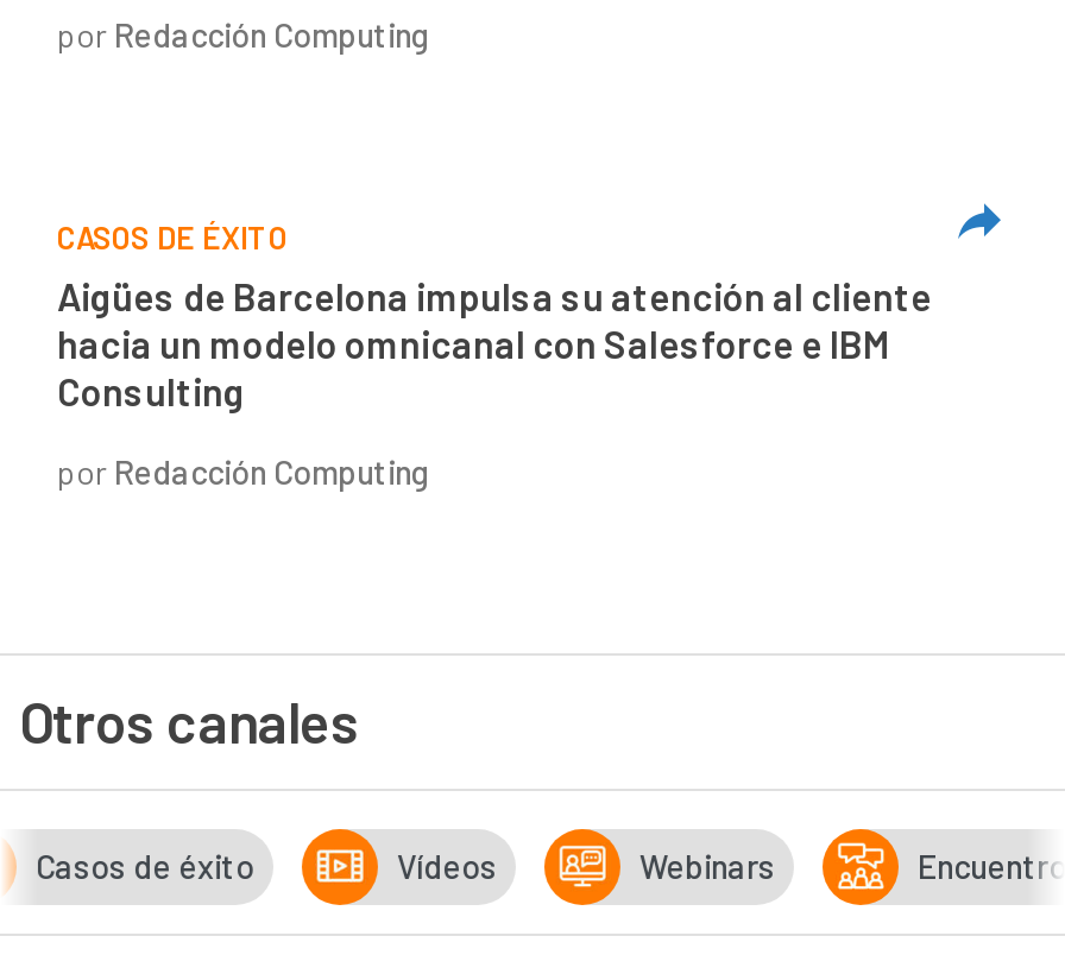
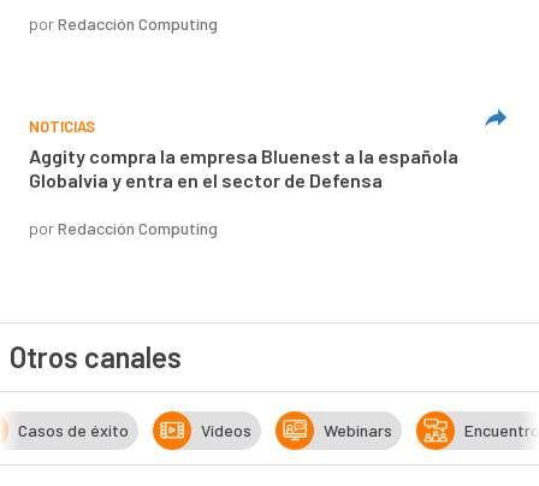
[57,219,932,413] CASOS DE ÉXITO | Aigües de Barcelona impulsa su atención al cliente | hacia un modelo omnicanal con Salesforce e IBM | Consulting -> [29,117,458,191] NOTICIAS | Aggity compra la empresa Bluenest a la española | Globalvia y entra en el sector de Defensa

